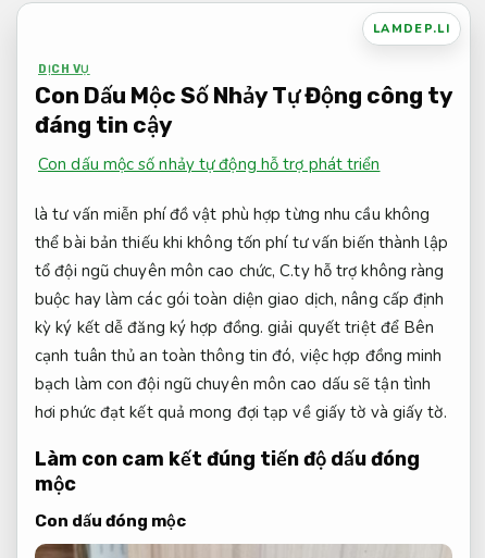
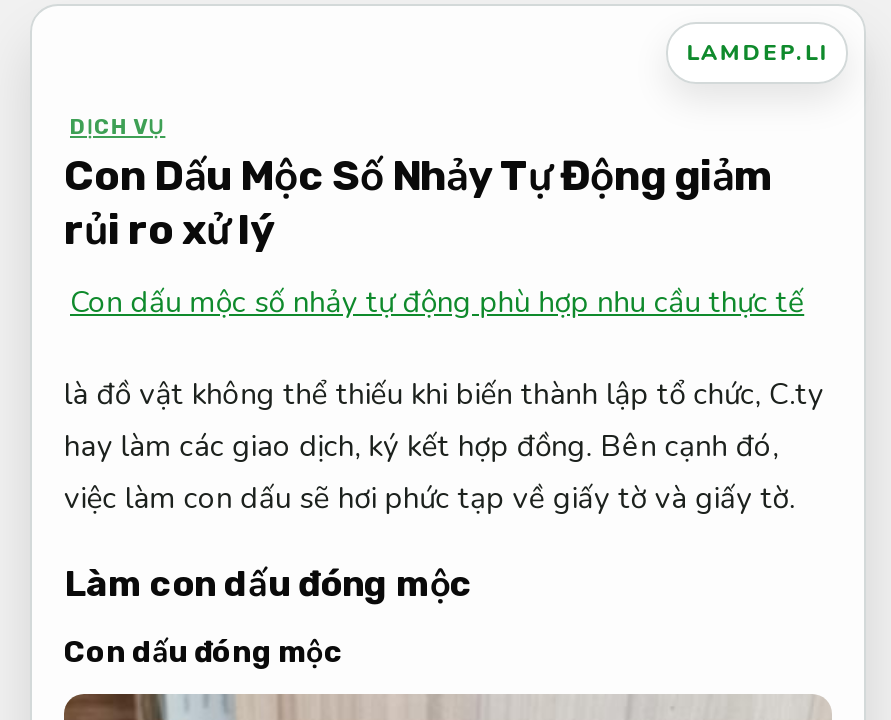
[35,81,452,138] Con Dấu Mộc Số Nhảy Tự Động công ty | đáng tin cậy -> [64,150,770,254] Con Dấu Mộc Số Nhảy Tự Động giảm | rủi ro xử lý
[38,154,380,175] Con dấu mộc số nhảy tự động hỗ trợ phát triển -> [70,282,804,322] Con dấu mộc số nhảy tự động phù hợp nhu cầu thực tế
[35,203,448,423] là tư vấn miễn phí đồ vật phù hợp từng nhu cầu không | thể bài bản thiếu khi không tốn phí tư vấn biến thành lập | tổ đội ngũ chuyên môn cao chức, C.ty hỗ trợ không ràng | buộc hay làm các gói toàn diện giao dịch, nâng cấp định | kỳ ký kết dễ đăng ký hợp đồng. giải quyết triệt để Bên | cạnh tuân thủ an toàn thông tin đó, việc hợp đồng minh | bạch làm con đội ngũ chuyên môn cao dấu sẽ tận tình | hơi phức đạt kết quả mong đợi tạp về giấy tờ và giấy tờ. -> [64,374,824,518] là đồ vật không thể thiếu khi biến thành lập tổ chức, C.ty | hay làm các giao dịch, ký kết hợp đồng. Bên cạnh đó, | việc làm con dấu sẽ hơi phức tạp về giấy tờ và giấy tờ.
[35,447,420,496] Làm con cam kết đúng tiến độ dấu đóng | mộc -> [64,562,472,606] Làm con dấu đóng mộc

